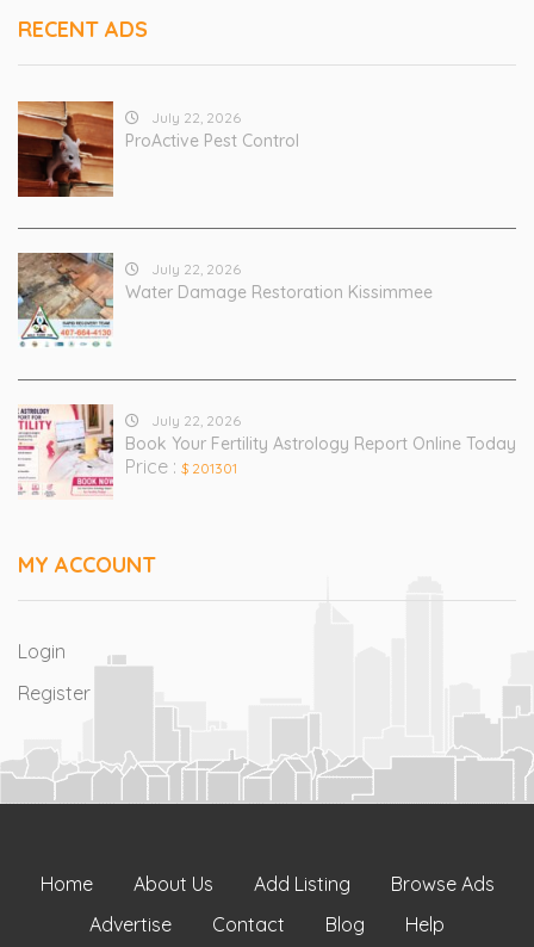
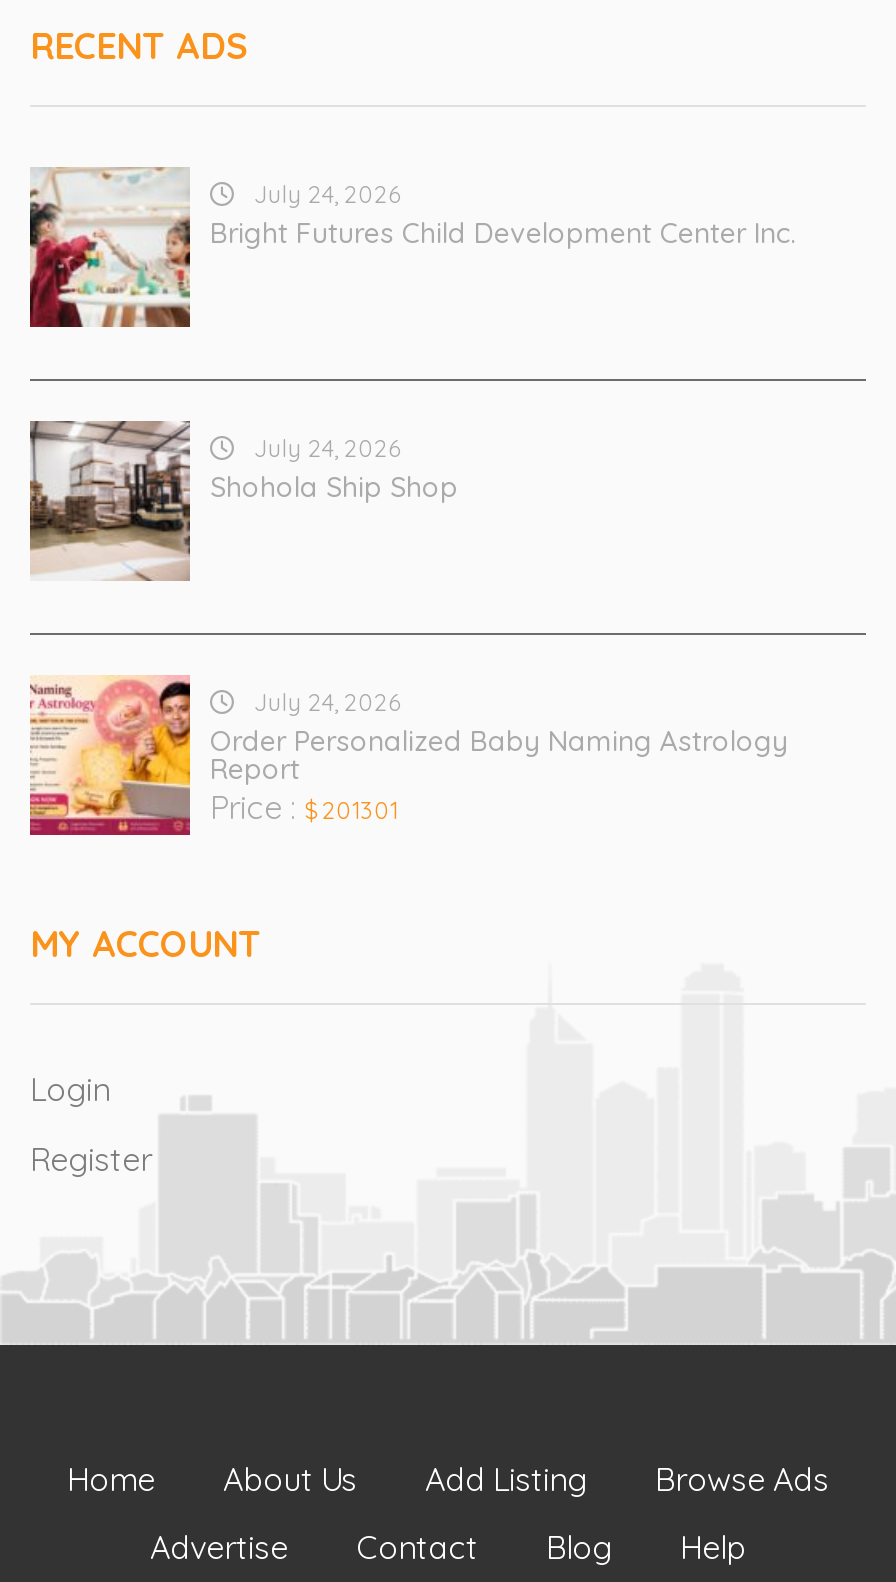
[17,100,299,198] [image] | July 22, 2026 | ProActive Pest Control -> [28,167,796,329] [image] | July 24, 2026 | Bright Futures Child Development Center Inc.
[17,253,433,347] [image] | July 22, 2026 | Water Damage Restoration Kissimmee -> [28,421,458,583] [image] | July 24, 2026 | Shohola Ship Shop
[18,403,516,499] [image] | July 22, 2026 | Book Your Fertility Astrology Report Online Today -> [28,675,788,837] [image] | July 24, 2026 | Order Personalized Baby Naming Astrology | Report

